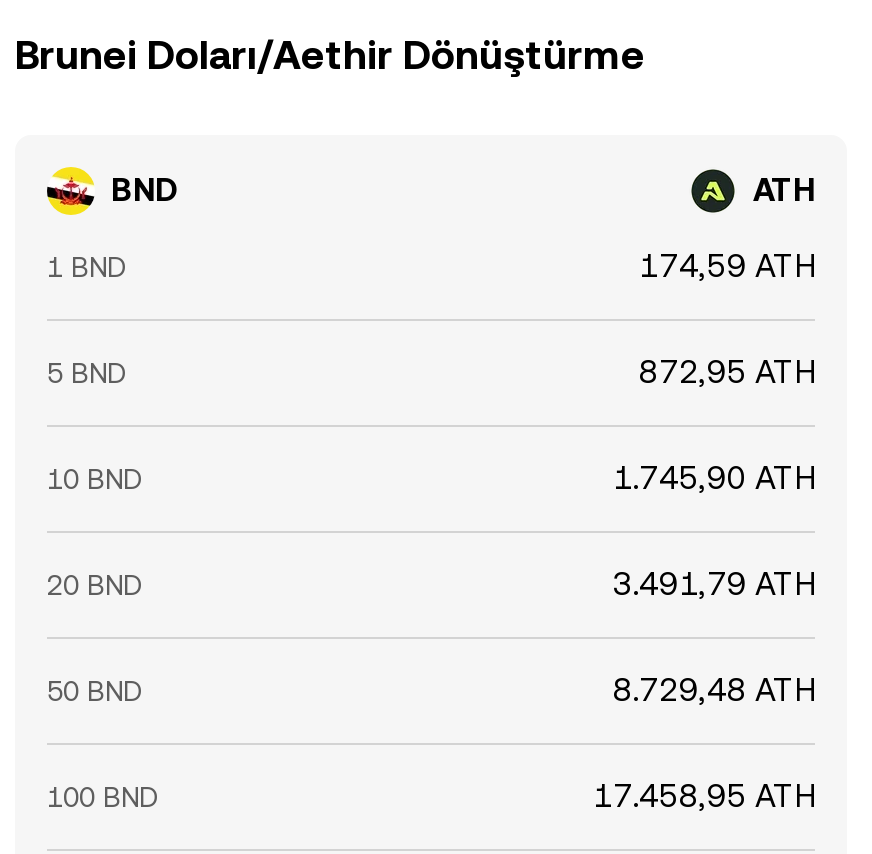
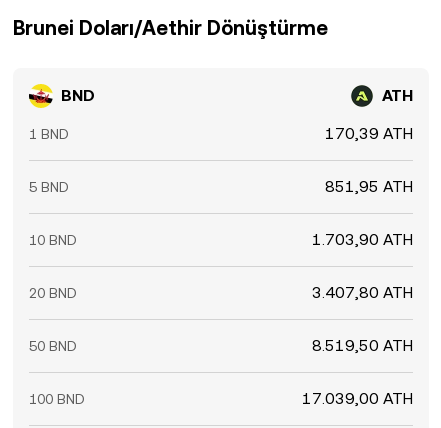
[639,247,815,285] 174,59 ATH -> [325,124,413,143] 170,39 ATH
[639,353,815,391] 872,95 ATH -> [325,177,413,196] 851,95 ATH
[613,459,815,497] 1.745,90 ATH -> [312,230,413,249] 1.703,90 ATH
[613,565,815,603] 3.491,79 ATH -> [312,283,413,302] 3.407,80 ATH
[613,671,815,709] 8.729,48 ATH -> [312,336,413,355] 8.519,50 ATH
[593,777,815,815] 17.458,95 ATH -> [302,389,413,408] 17.039,00 ATH

